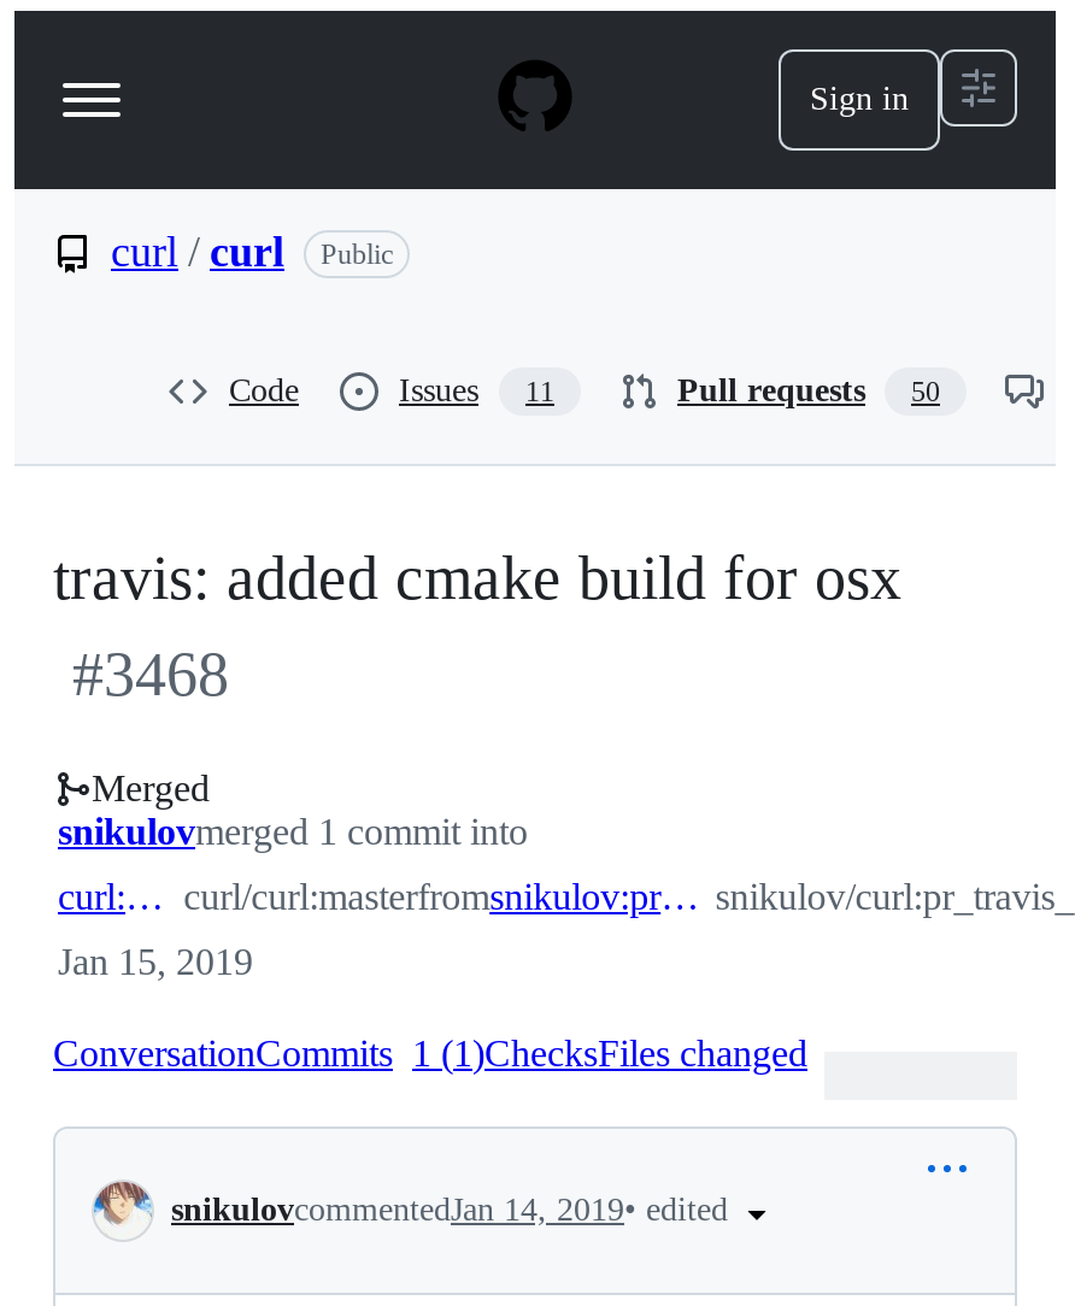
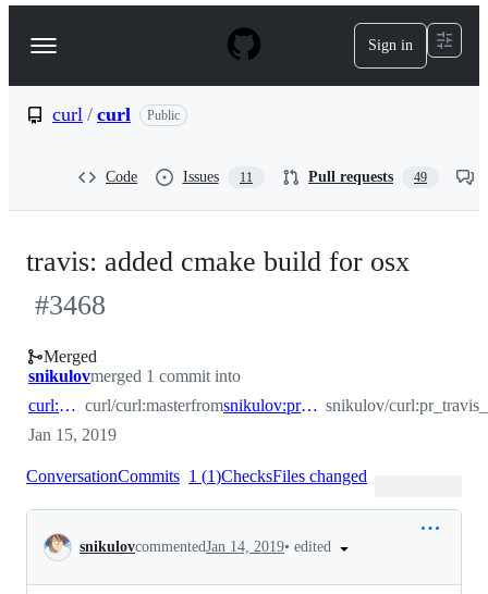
[677,372,940,408] Pull requests 50 -> [308,169,427,185] Pull requests 49

